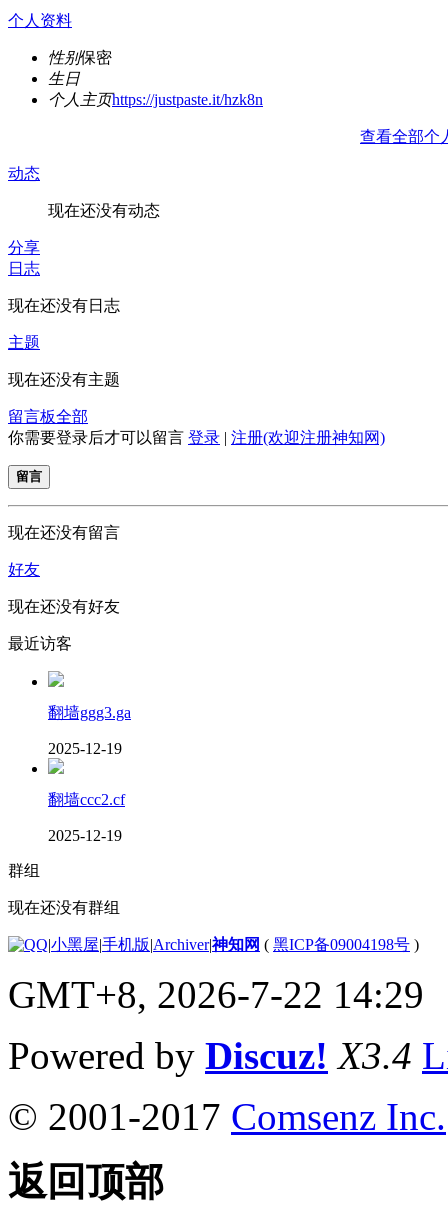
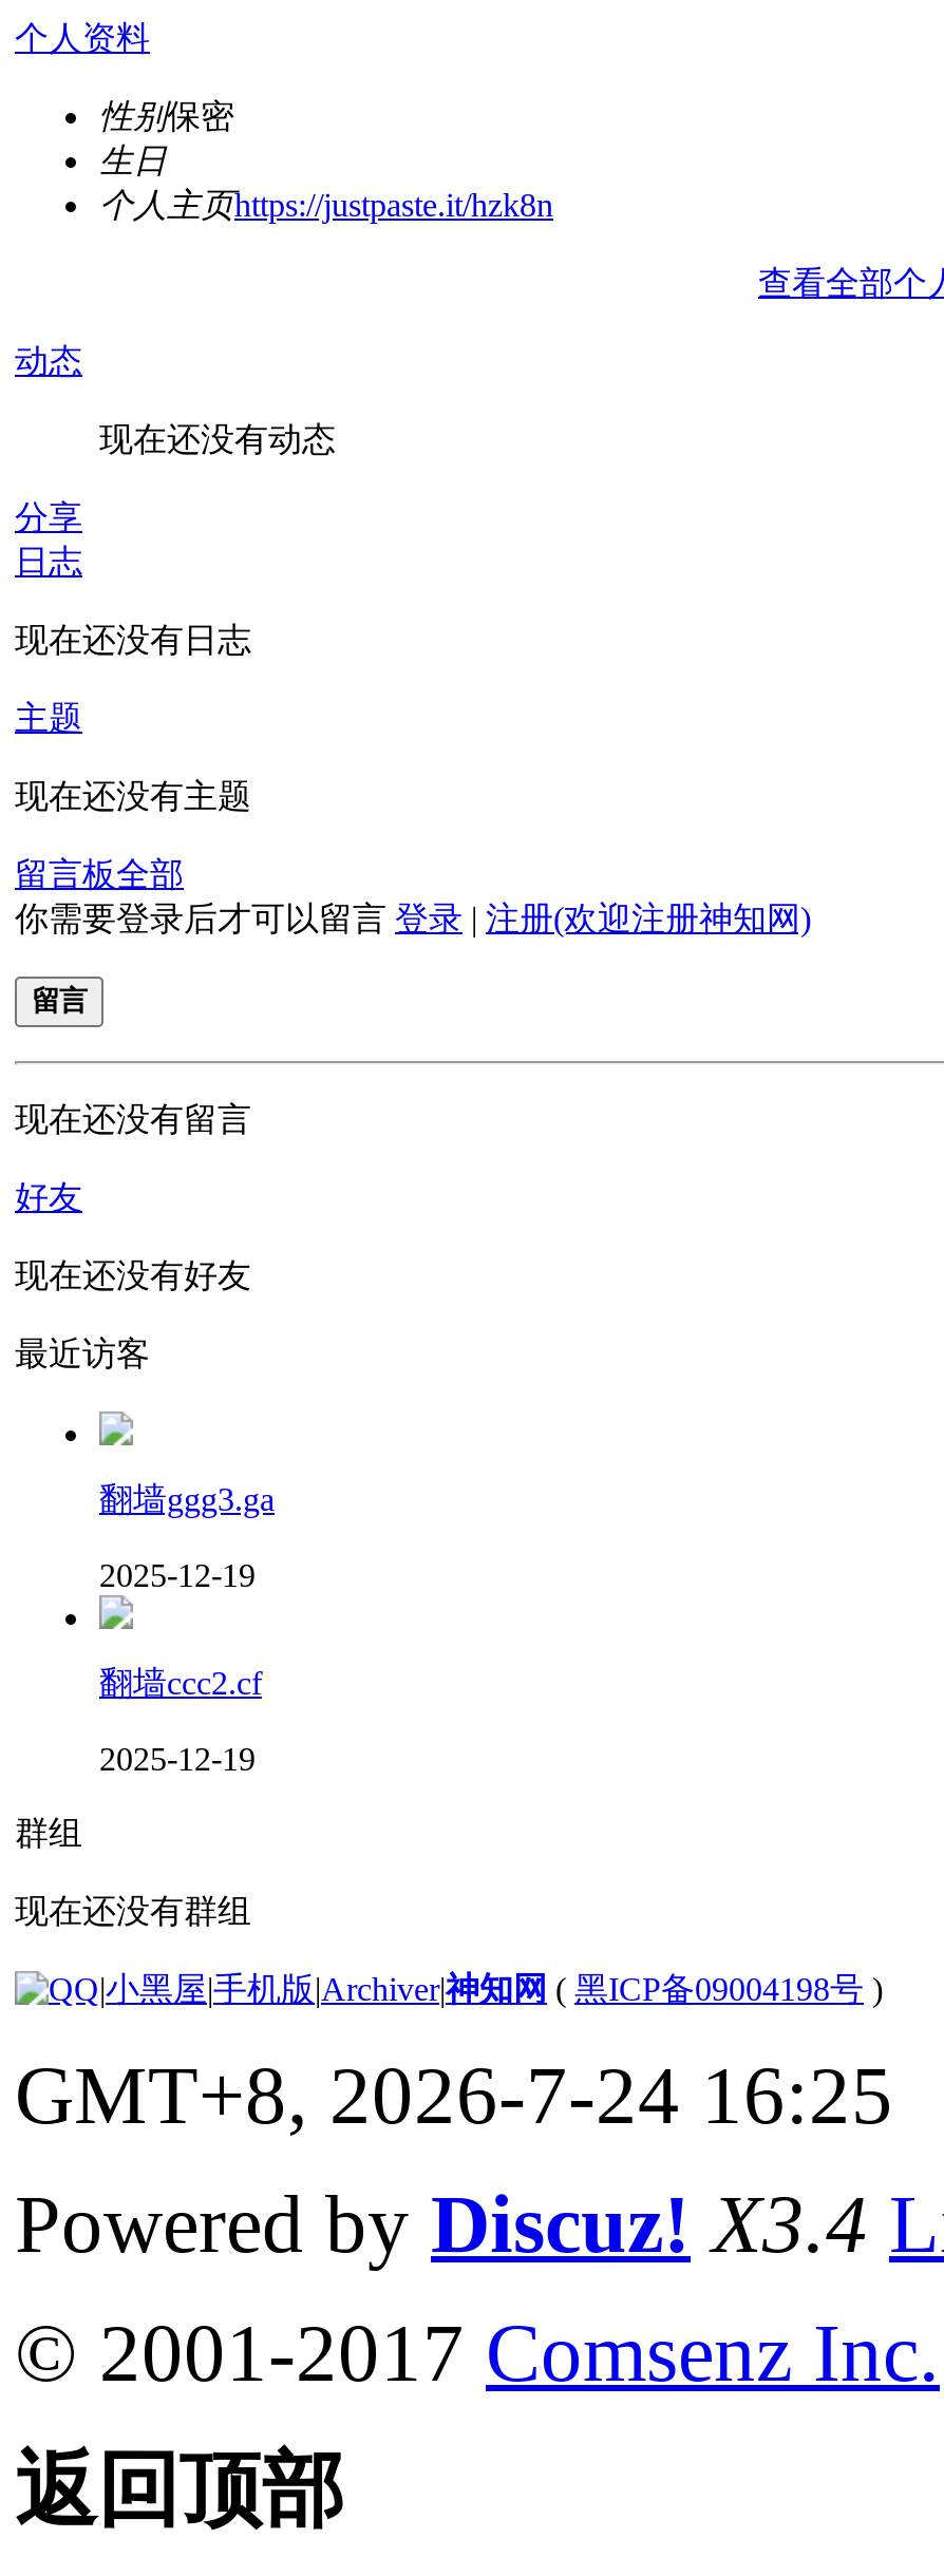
[8,973,424,1016] GMT+8, 2026-7-22 14:29 -> [15,2048,893,2139] GMT+8, 2026-7-24 16:25

